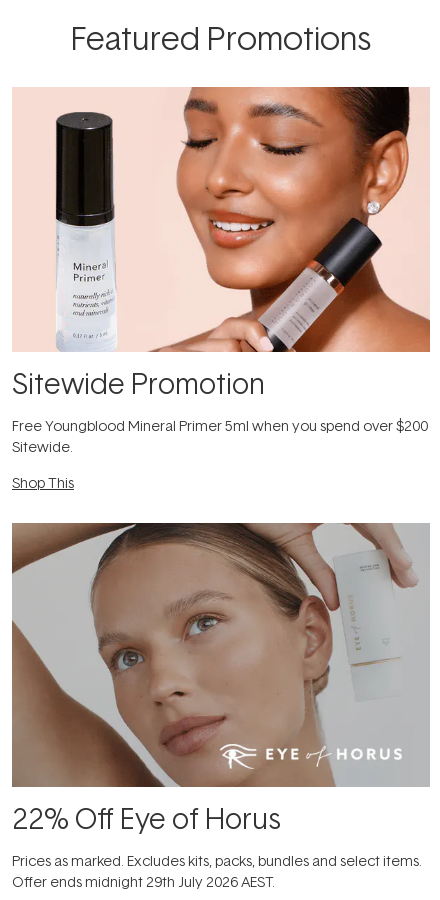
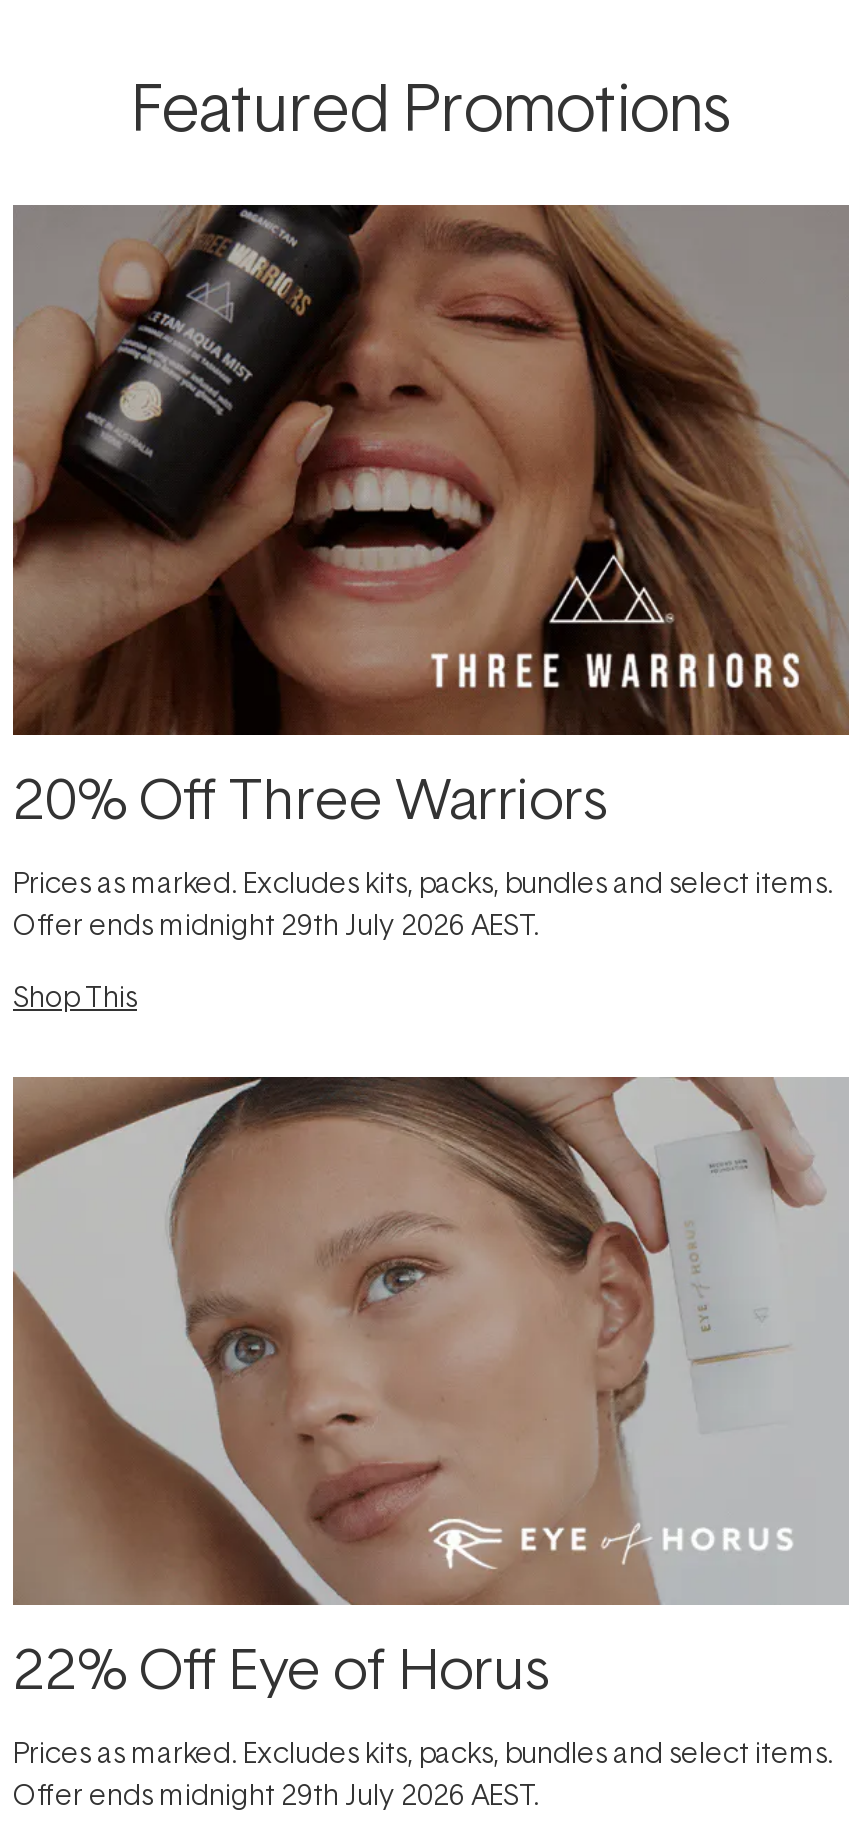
[12,86,430,456] [image] | Sitewide Promotion | Free Youngblood Mineral Primer 5ml when you spend over $200 | Sitewide. -> [11,203,849,942] [image] | 20% Off Three Warriors | Prices as marked. Excludes kits, packs, bundles and select items. | Offer ends midnight 29th July 2026 AEST.

